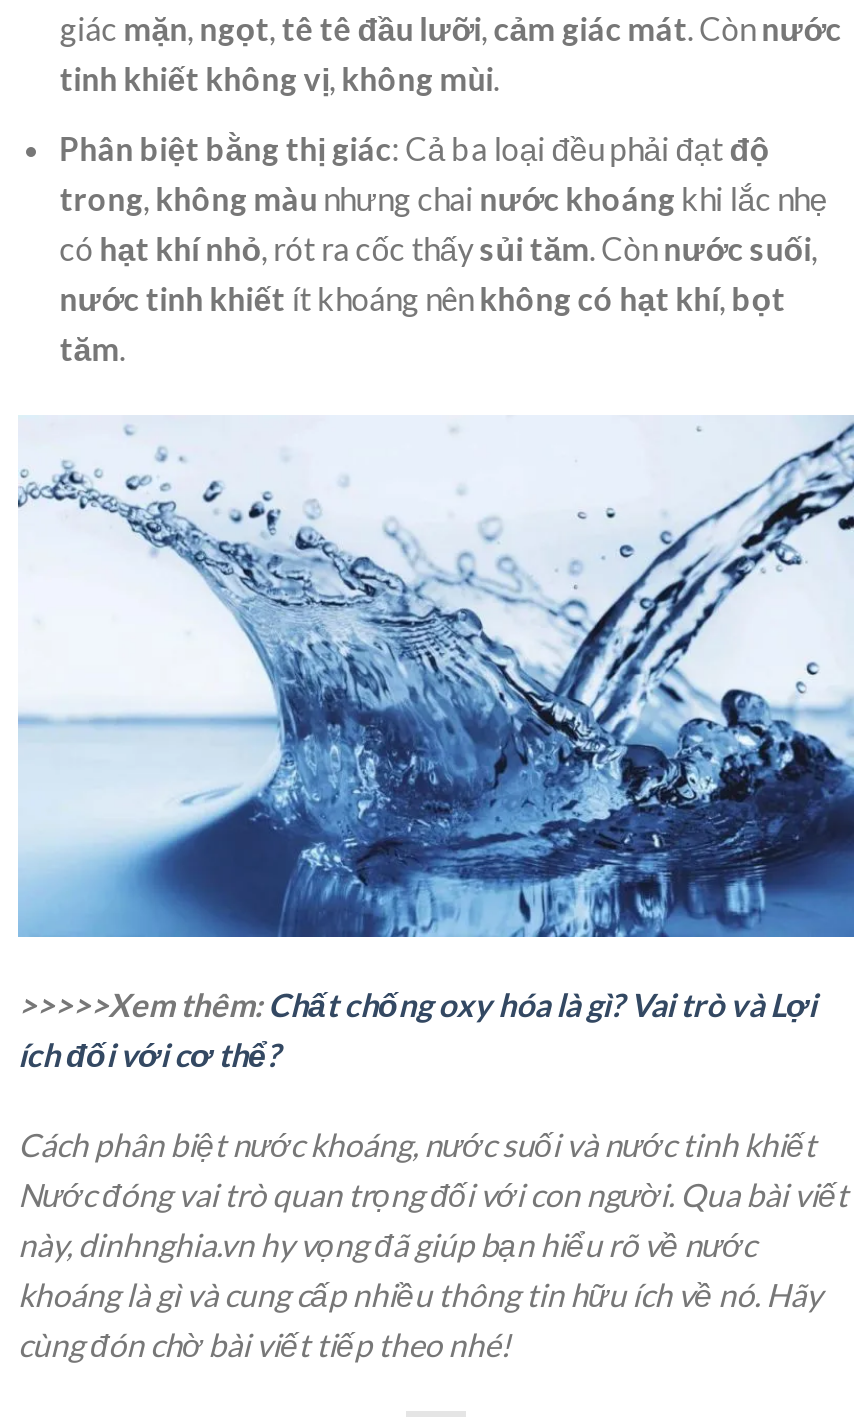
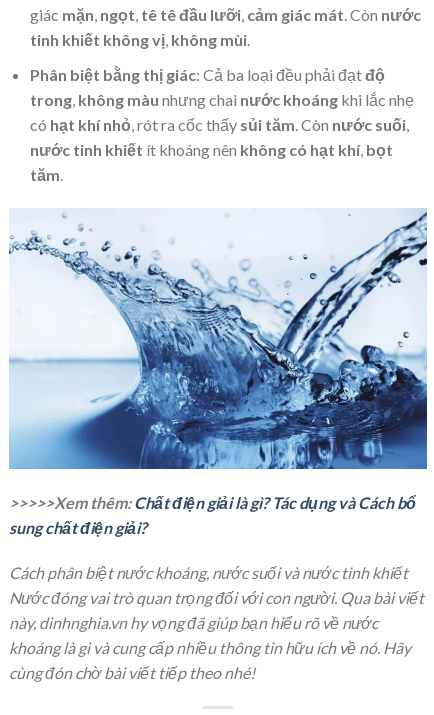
[18,984,816,1072] >>>>>Xem thêm: Chất chống oxy hóa là gì? Vai trò và Lợi | ích đối với cơ thể? -> [9,493,416,537] >>>>>Xem thêm: Chất điện giải là gì? Tác dụng và Cách bổ | sung chất điện giải?

